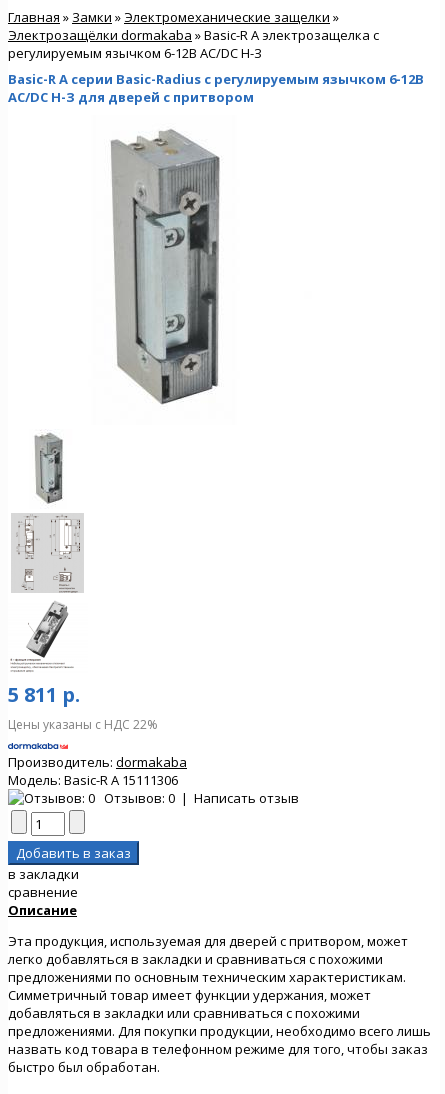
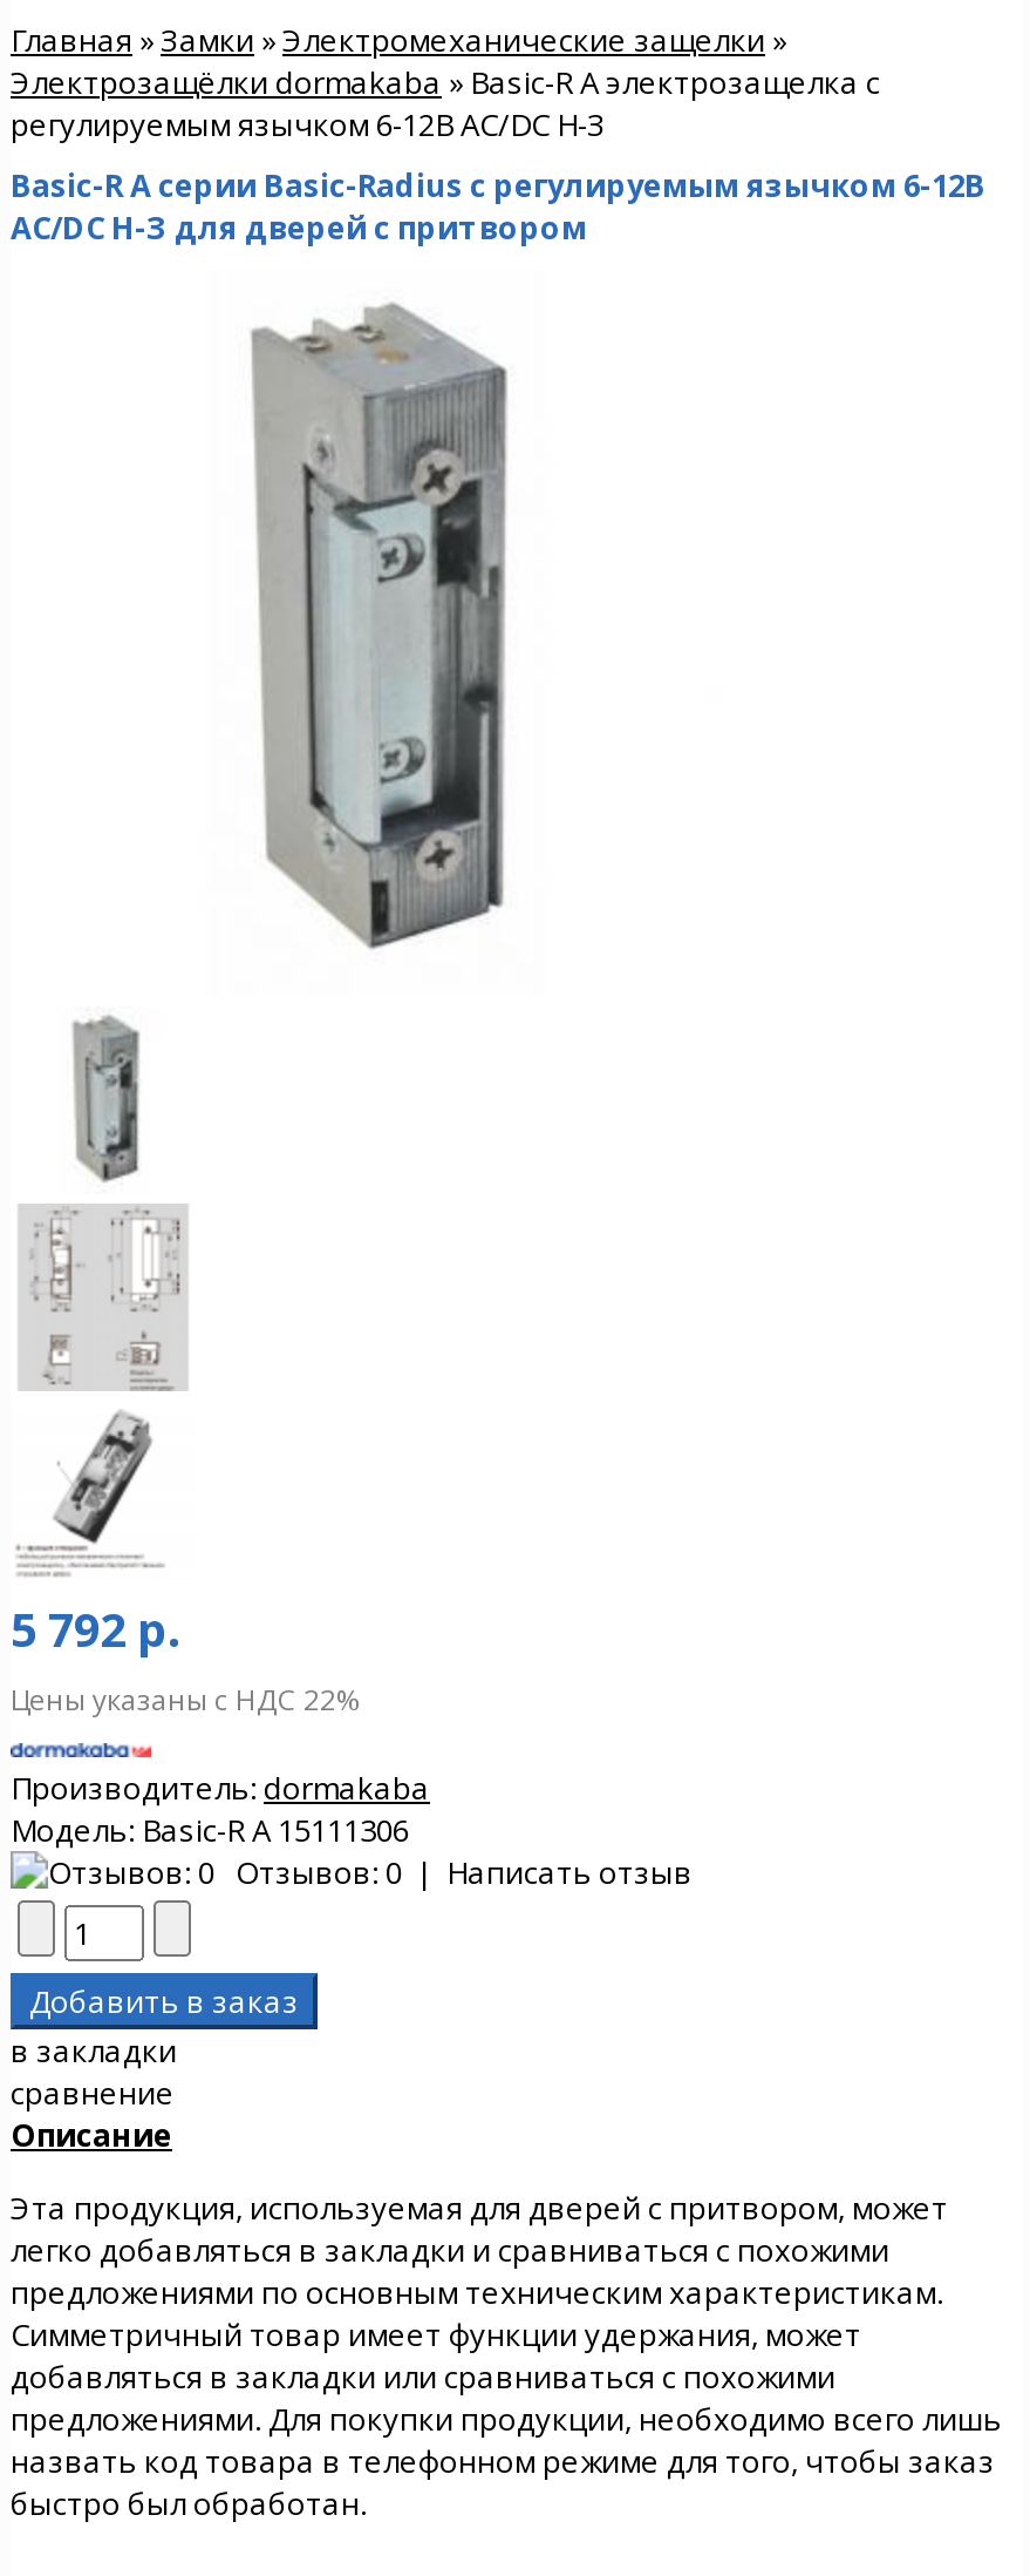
[8,681,80,708] 5 811 р. -> [11,1598,179,1661] 5 792 р.

